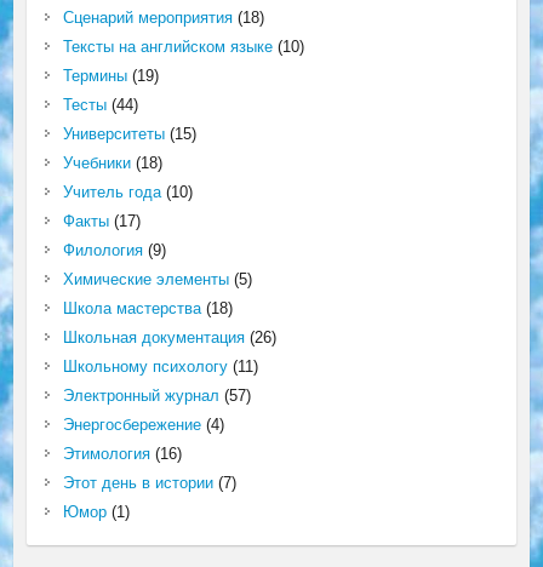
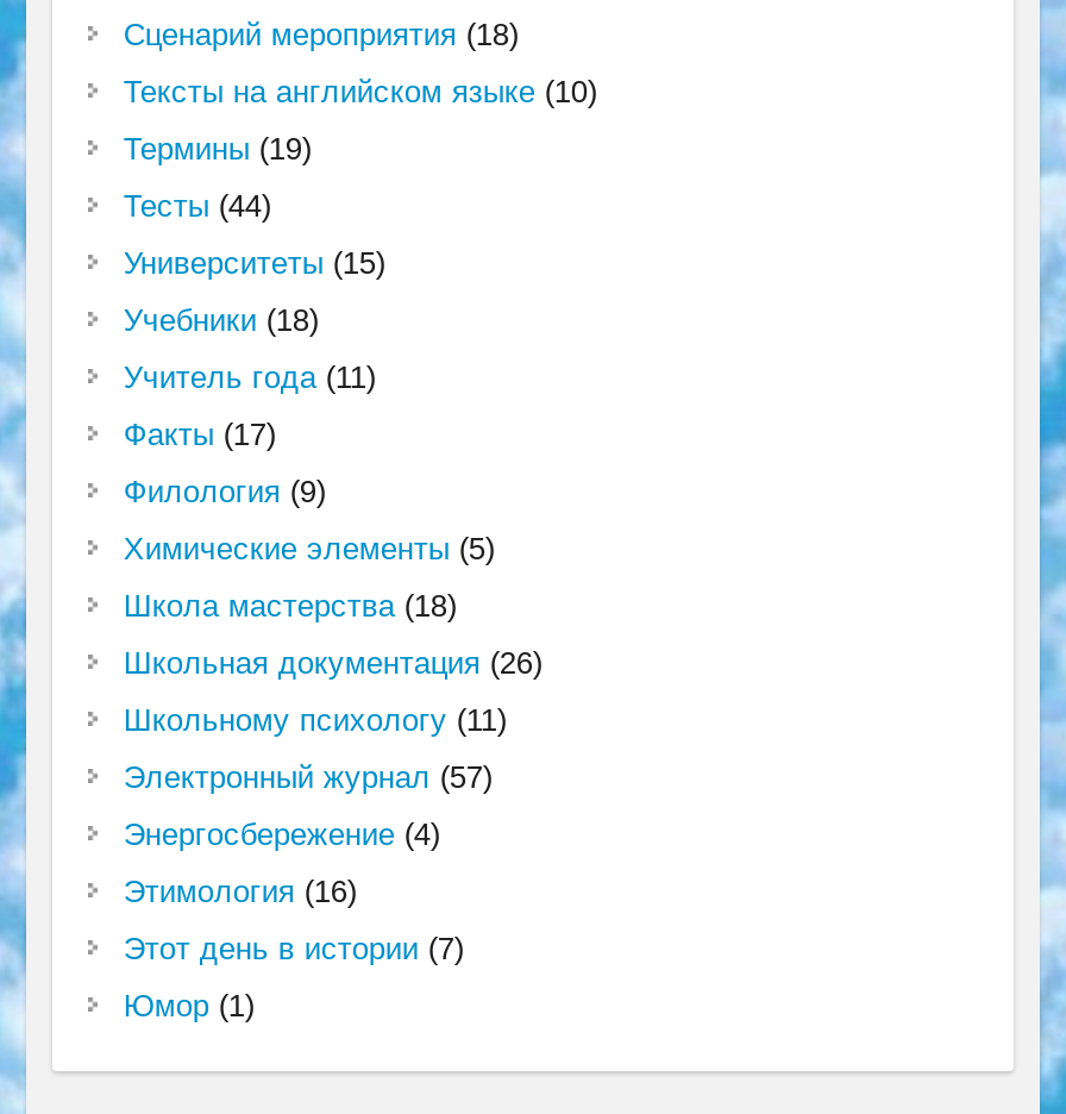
[63,183,192,201] Учитель года (10) -> [123,359,375,395] Учитель года (11)

